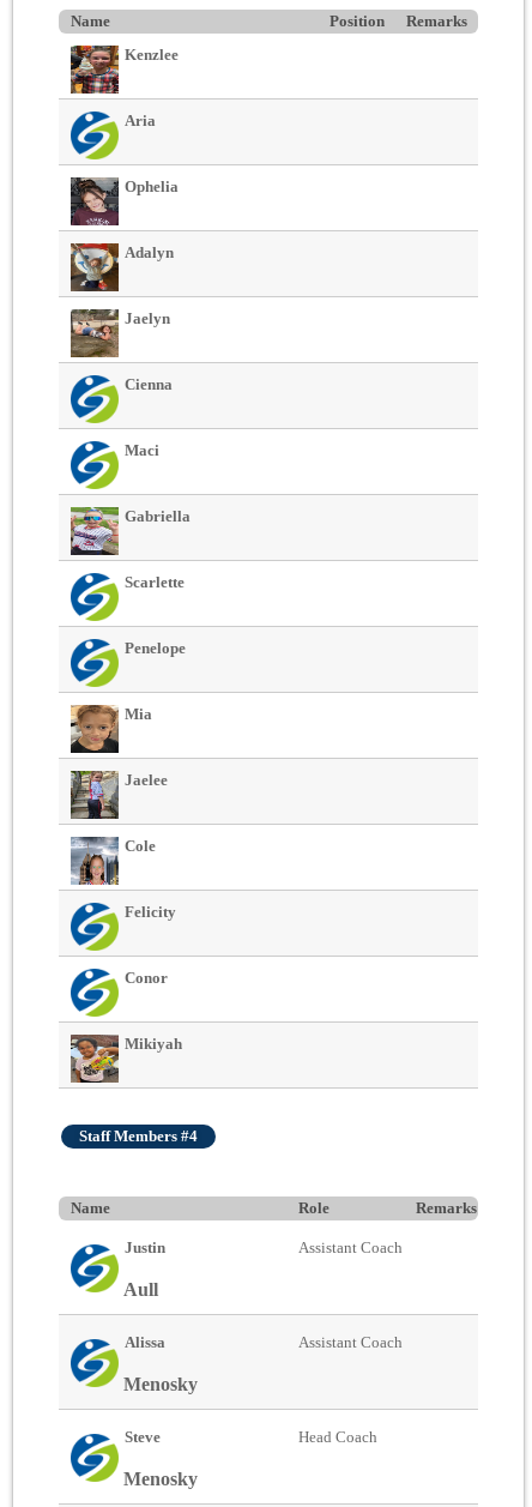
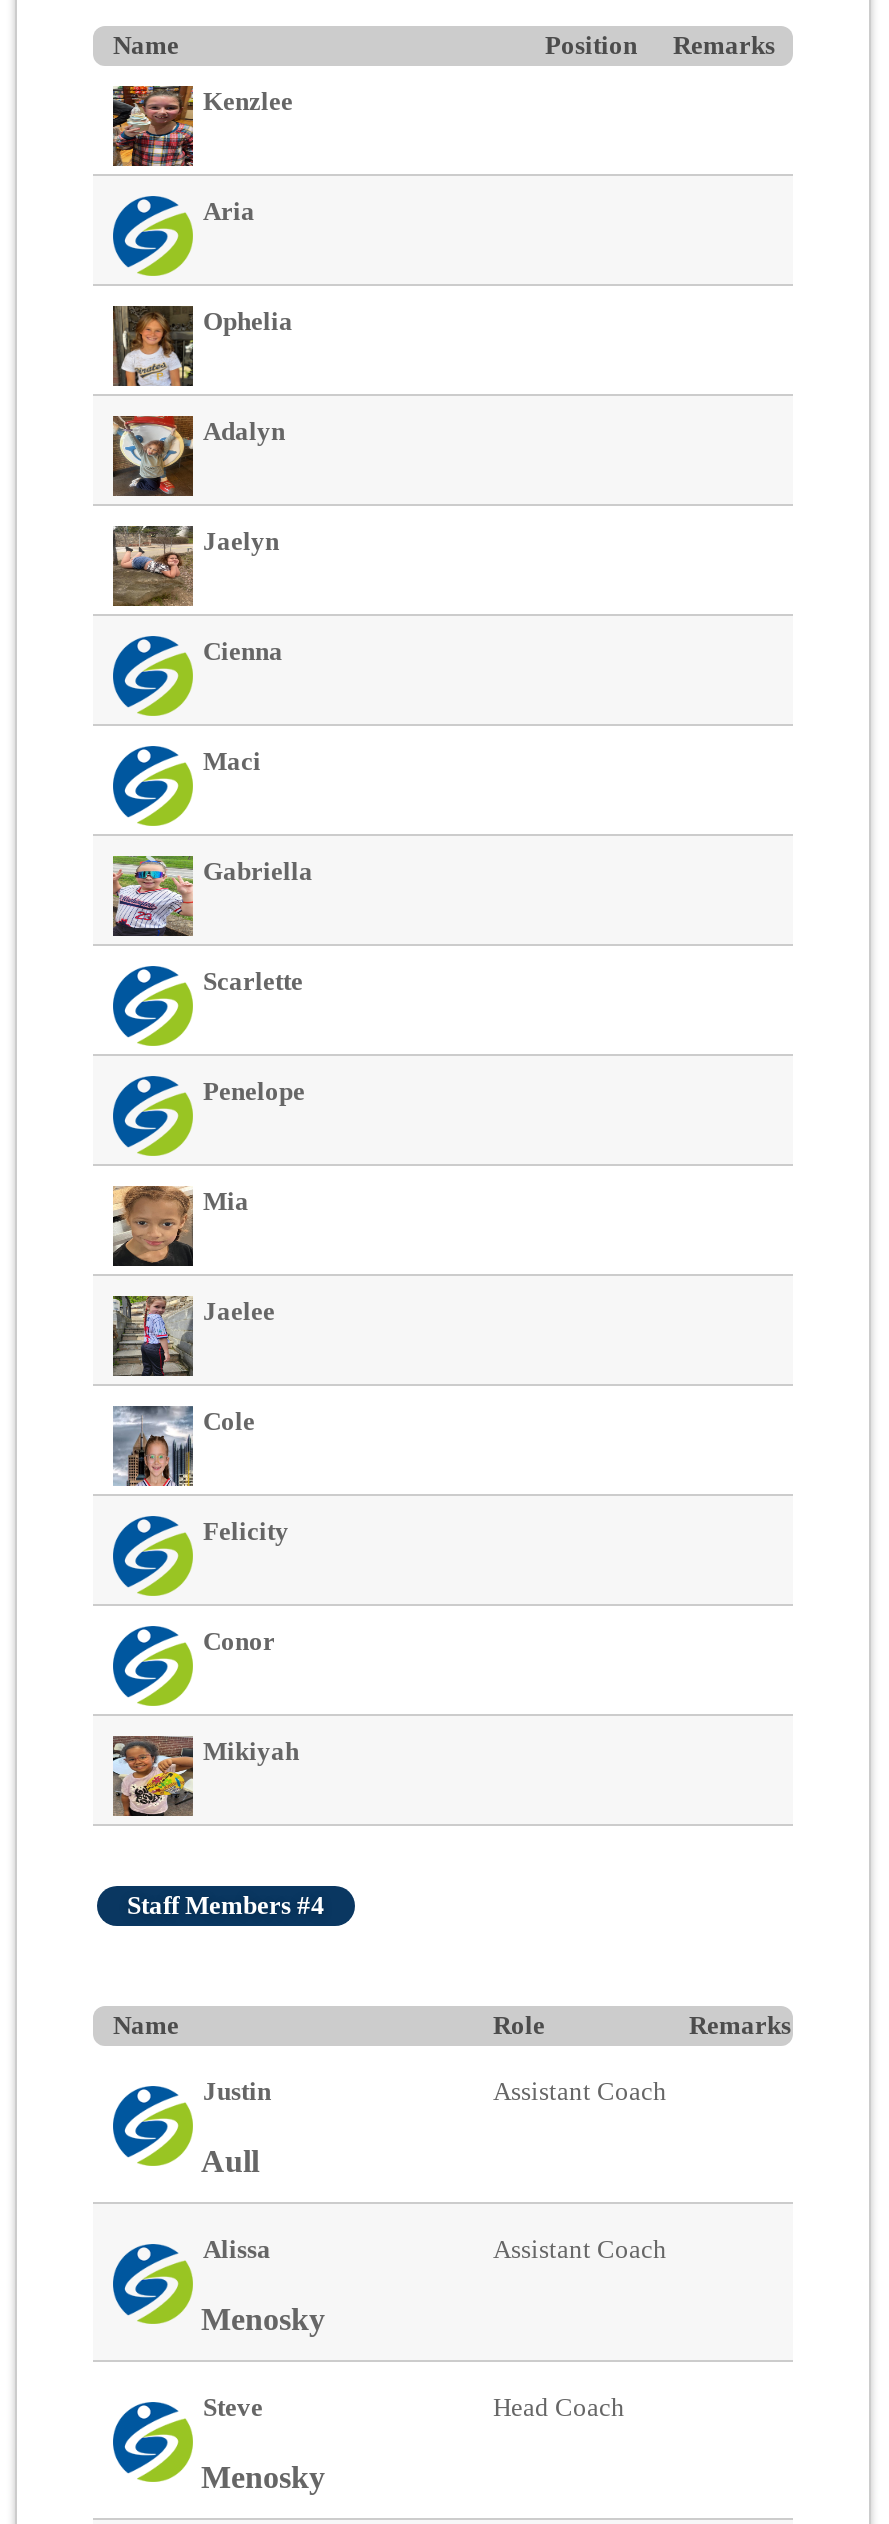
[69,179,119,225] [image] -> [111,306,193,388] [image]

